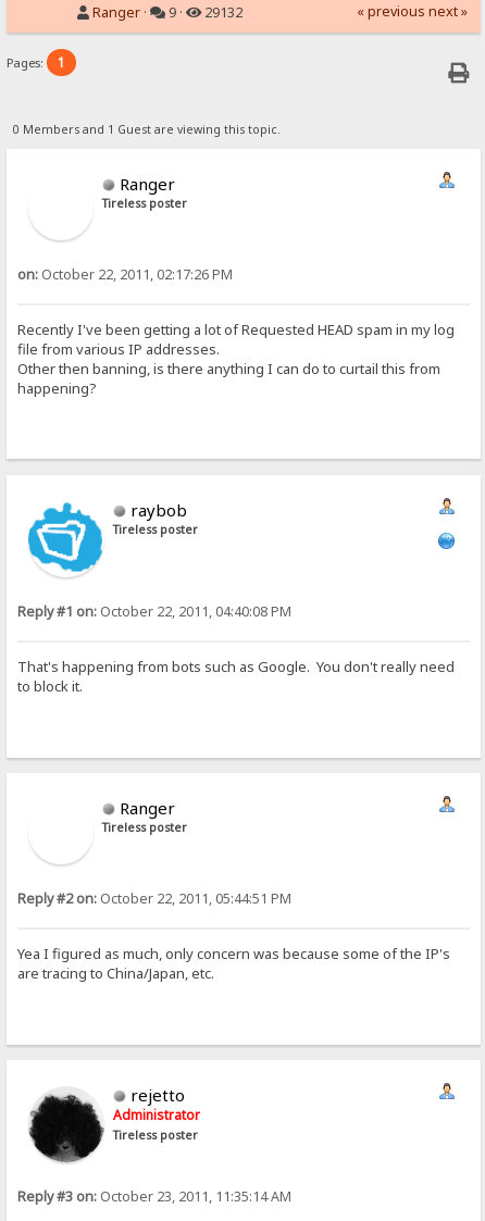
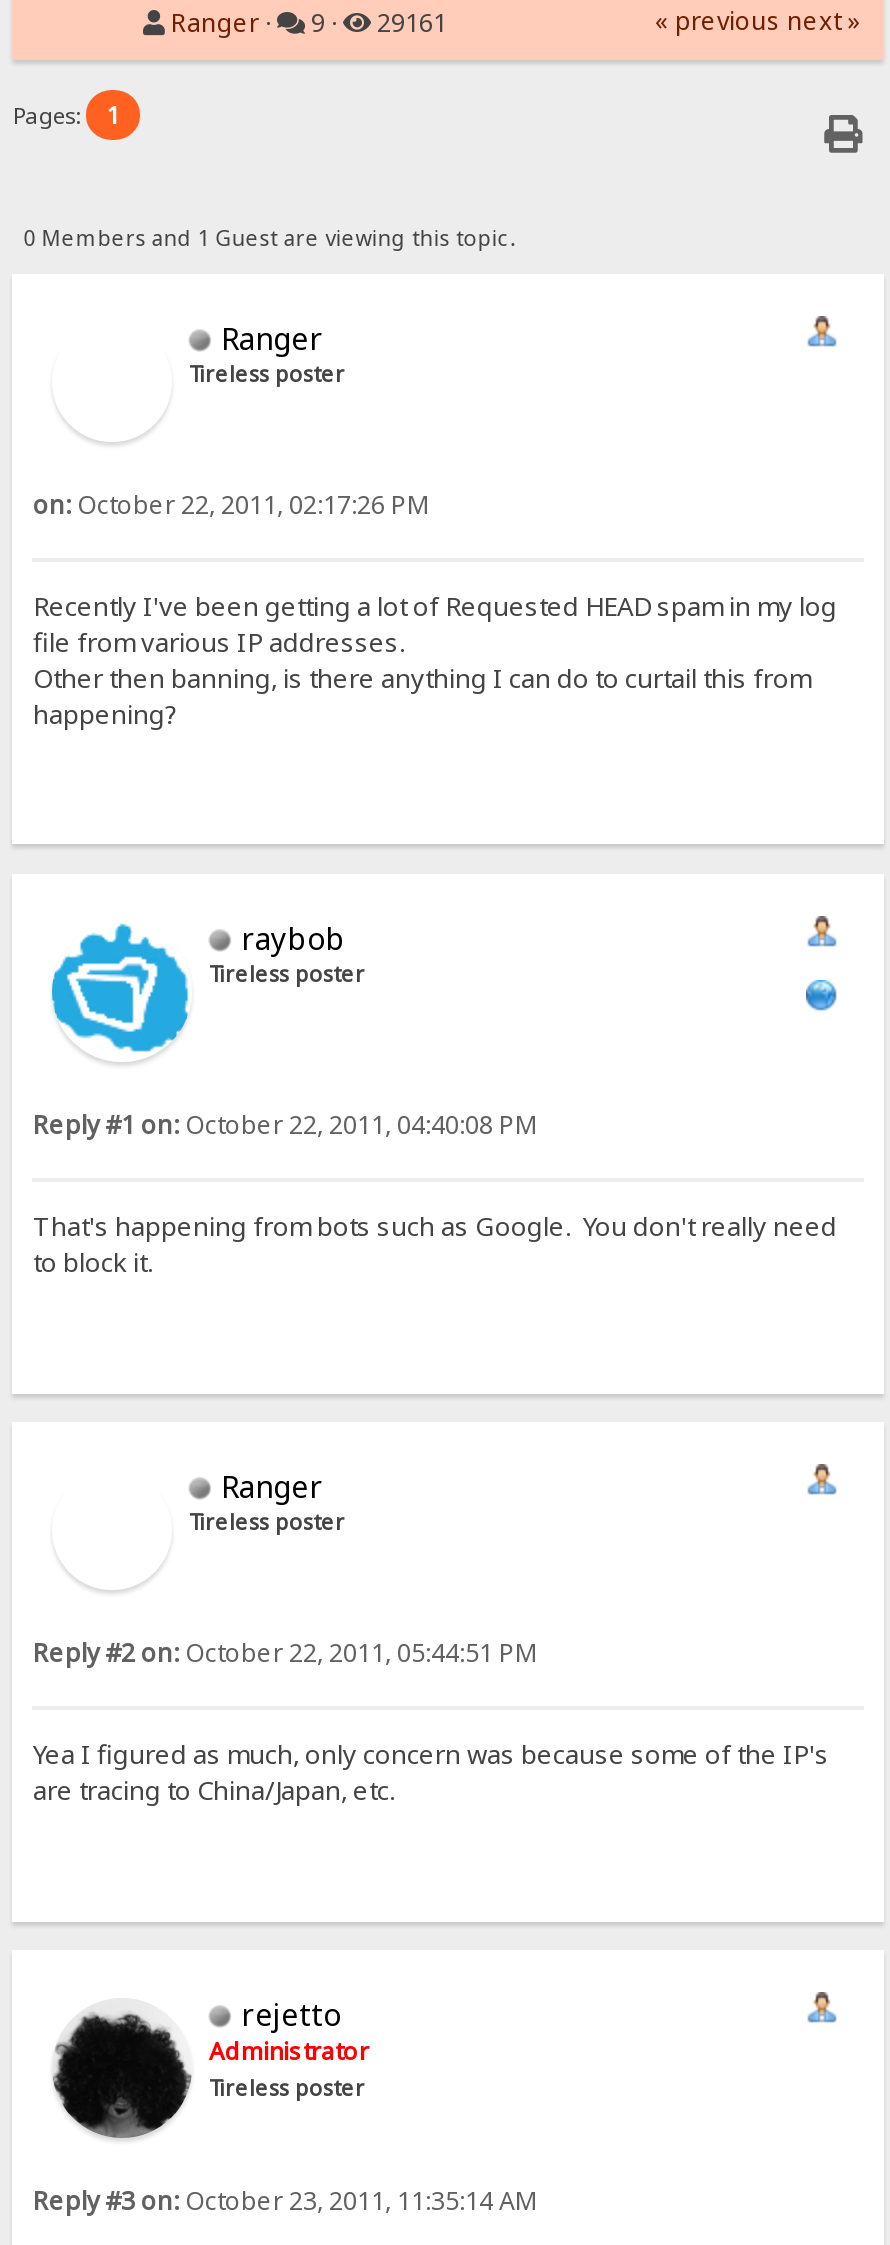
[202,3,243,22] 29132 -> [371,6,447,40] 29161

